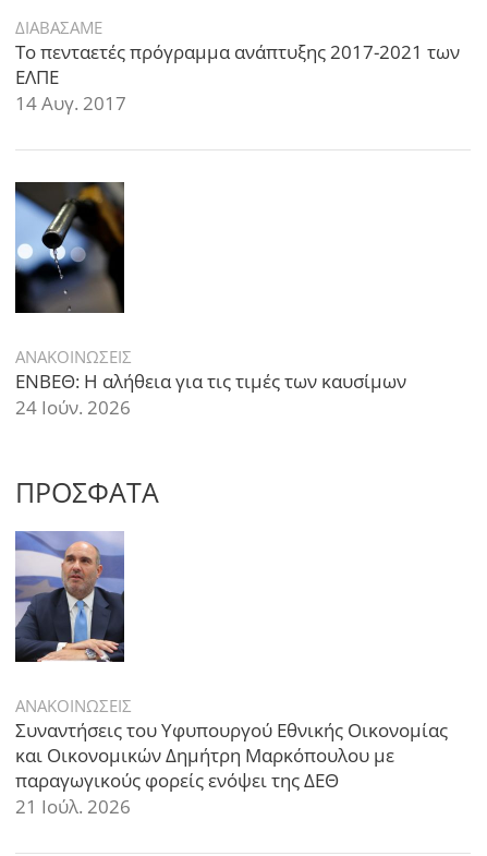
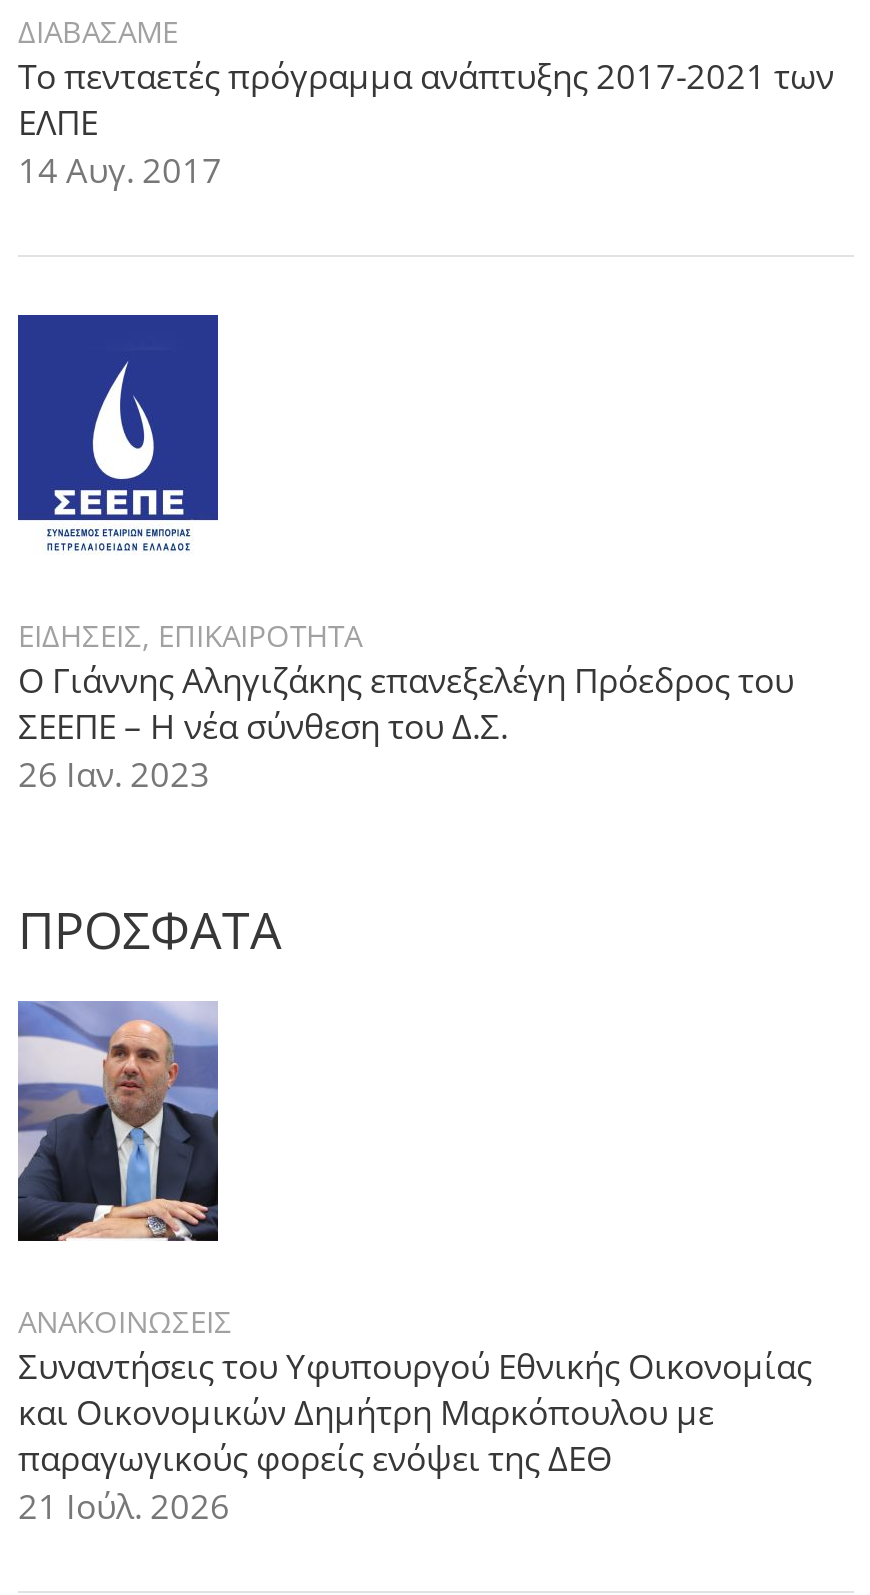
[14,181,406,420] [image] | ΑΝΑΚΟΙΝΩΣΕΙΣ | ΕΝΒΕΘ: Η αλήθεια για τις τιμές των καυσίμων | 24 Ιούν. 2026 -> [16,313,794,797] [image] | ΕΙΔΗΣΕΙΣ, ΕΠΙΚΑΙΡΟΤΗΤΑ | Ο Γιάννης Αληγιζάκης επανεξελέγη Πρόεδρος του | ΣΕΕΠΕ – Η νέα σύνθεση του Δ.Σ. | 26 Ιαν. 2023

